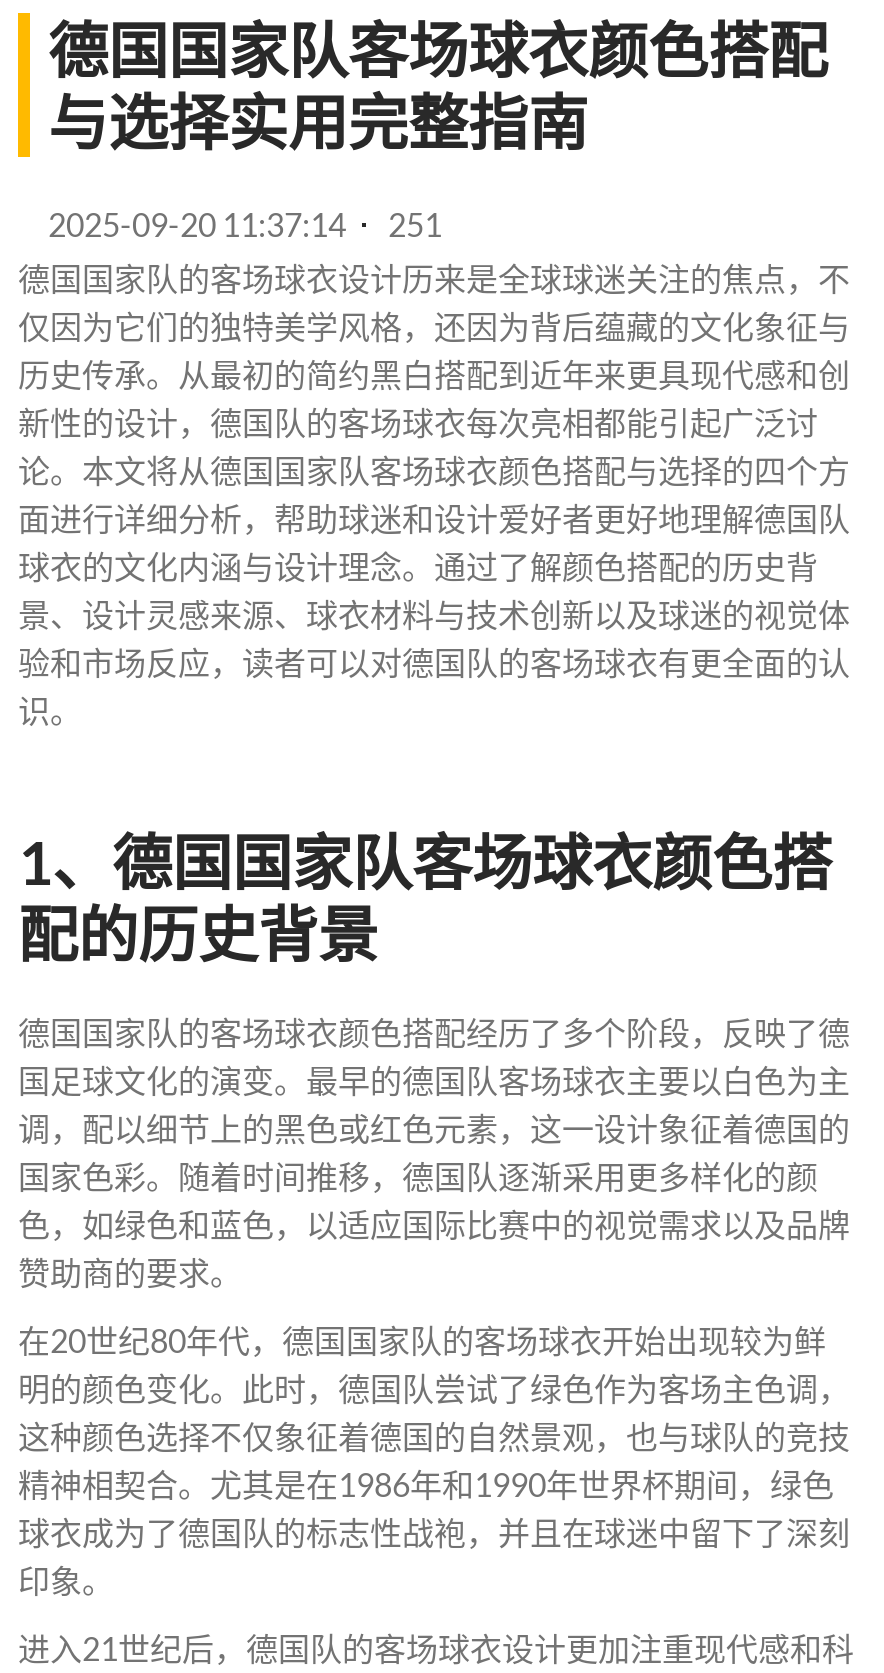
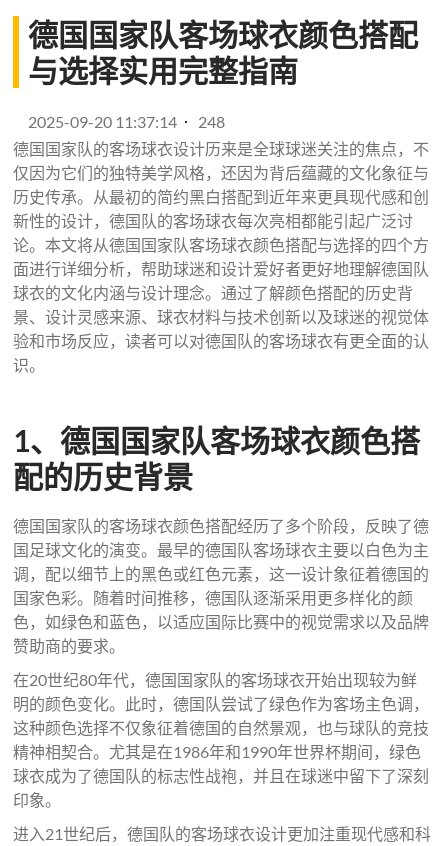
[48,205,442,243] 2025-09-20 11:37:14 251 -> [28,112,225,131] 2025-09-20 11:37:14 248

